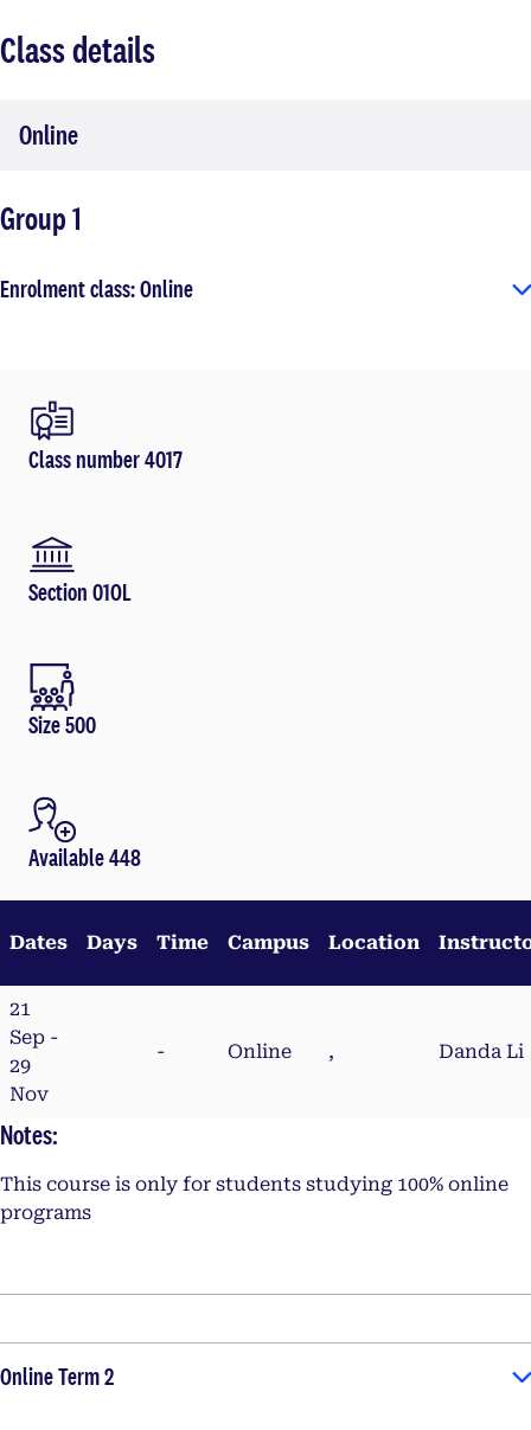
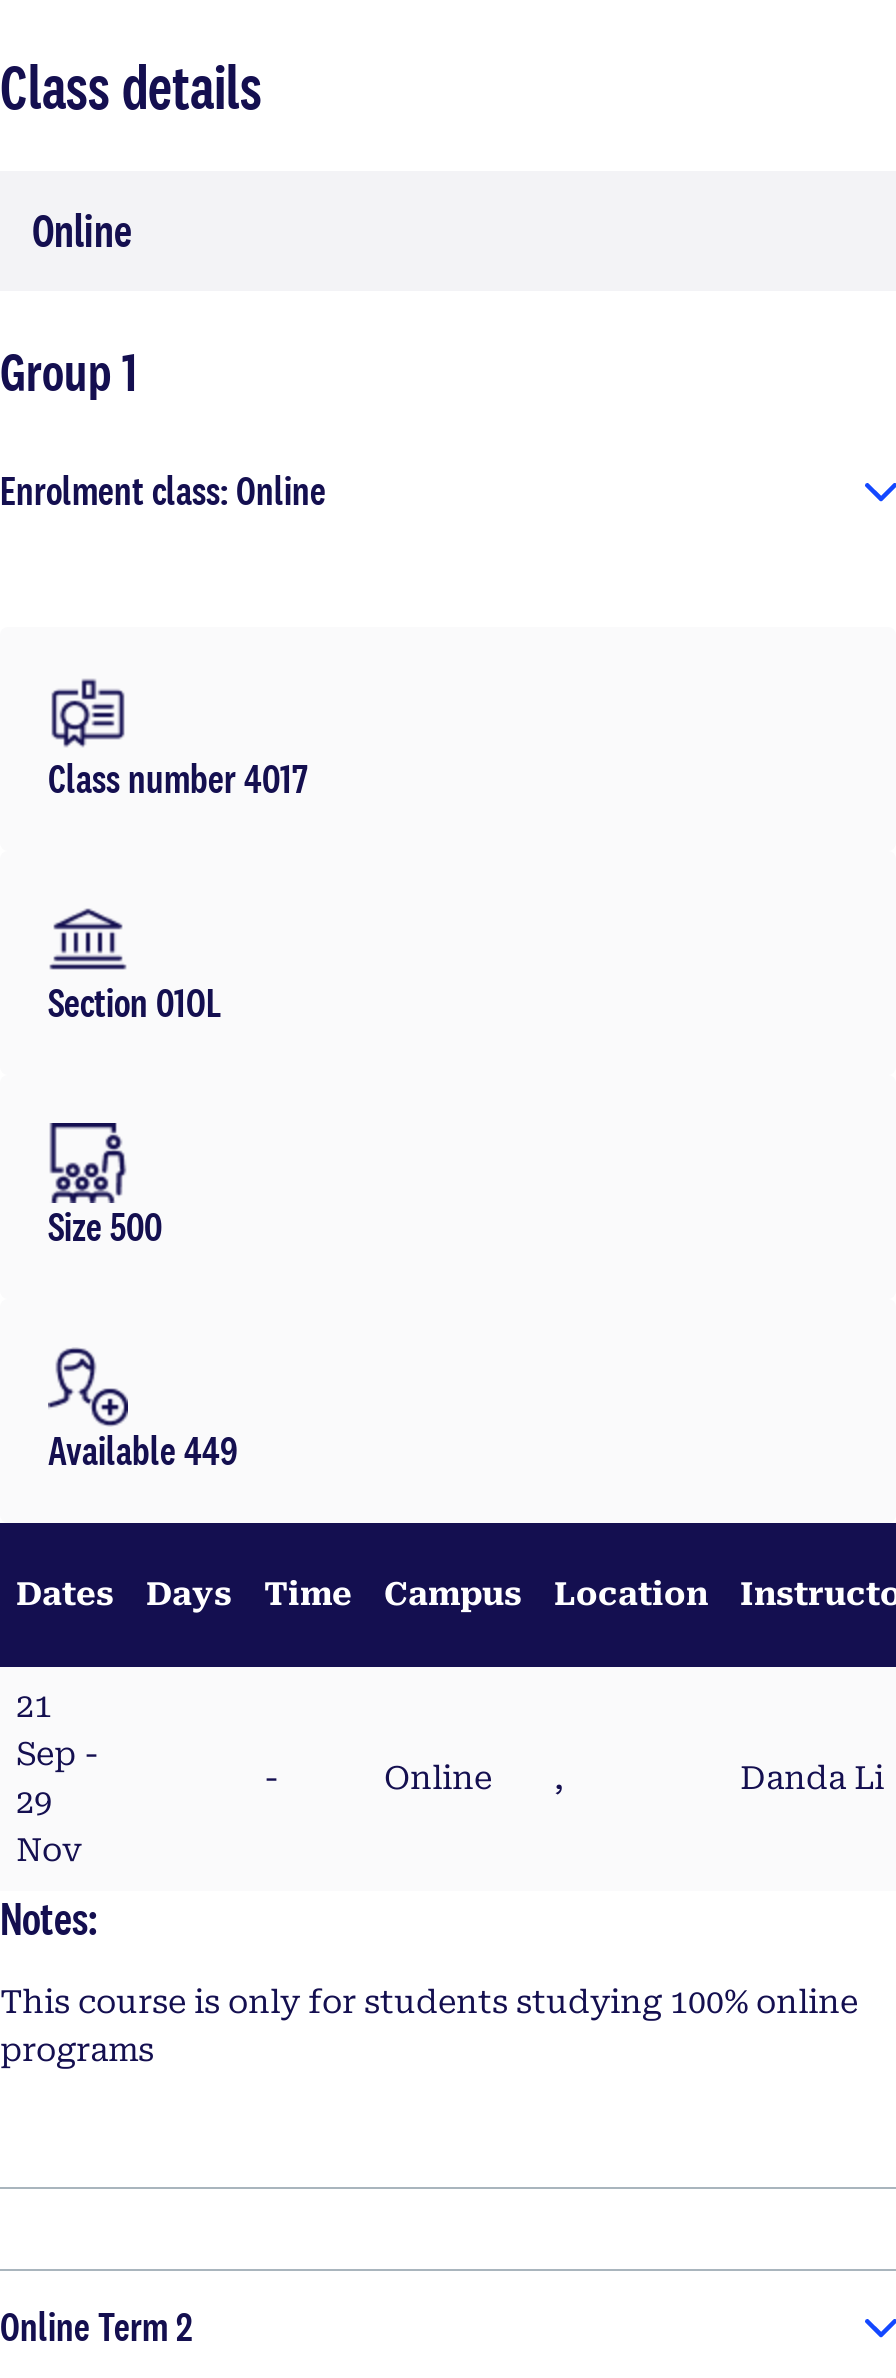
[28,841,141,873] Available 448 -> [48,1423,238,1477] Available 449

